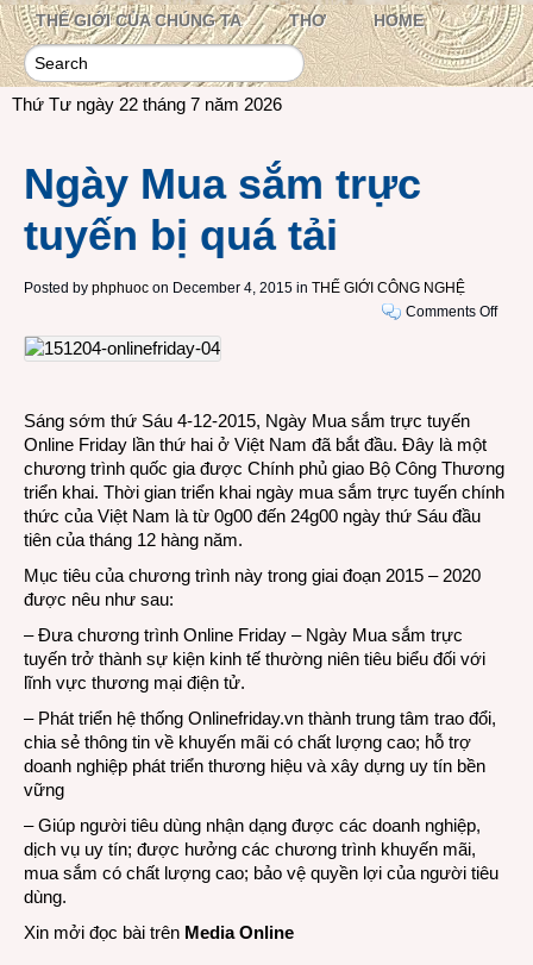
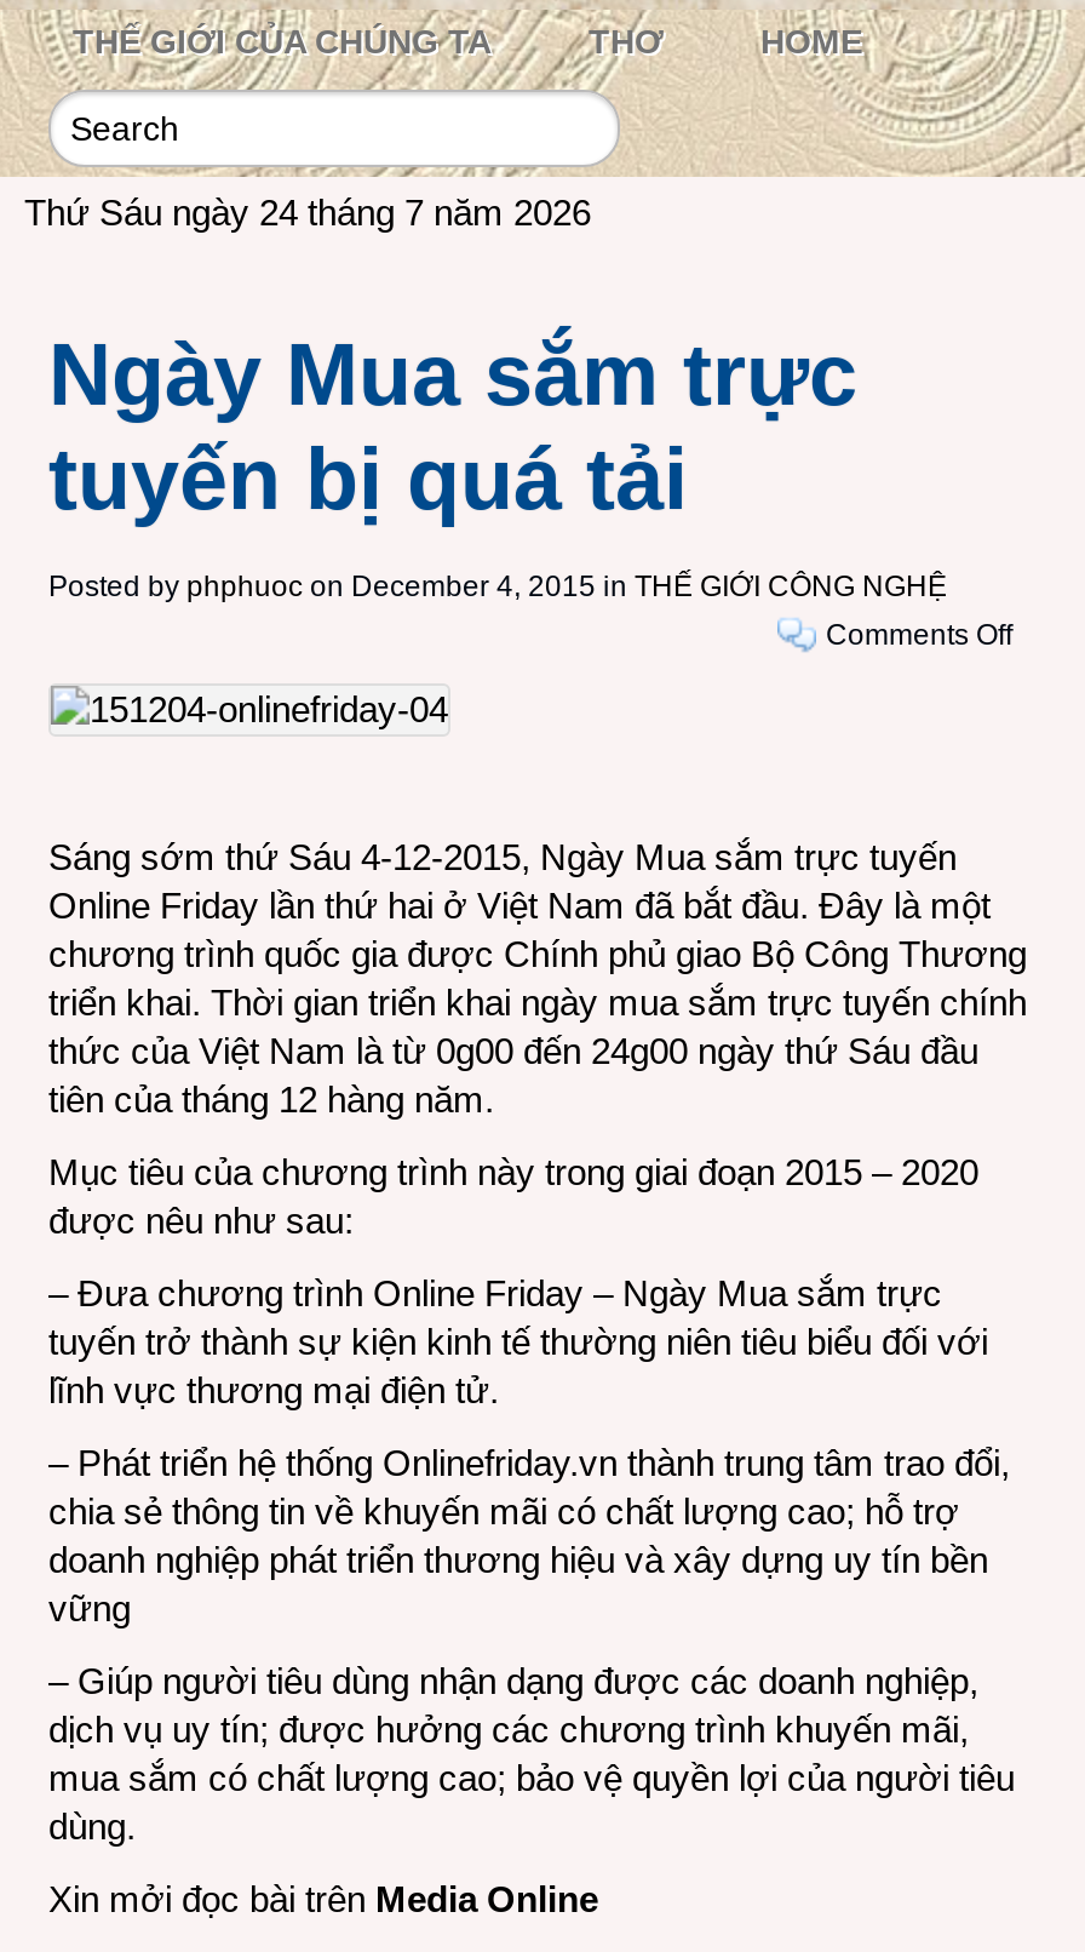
[12,94,282,114] Thứ Tư ngày 22 tháng 7 năm 2026 -> [24,191,591,233] Thứ Sáu ngày 24 tháng 7 năm 2026

